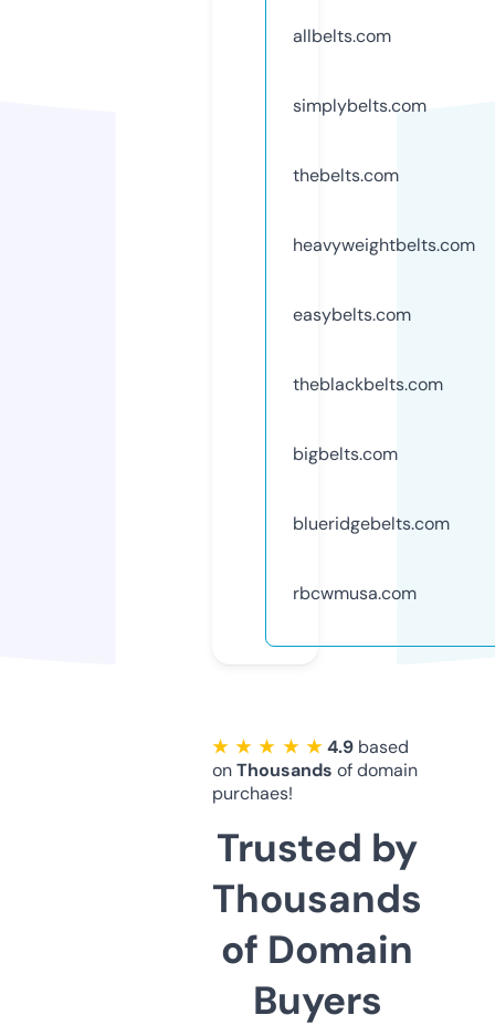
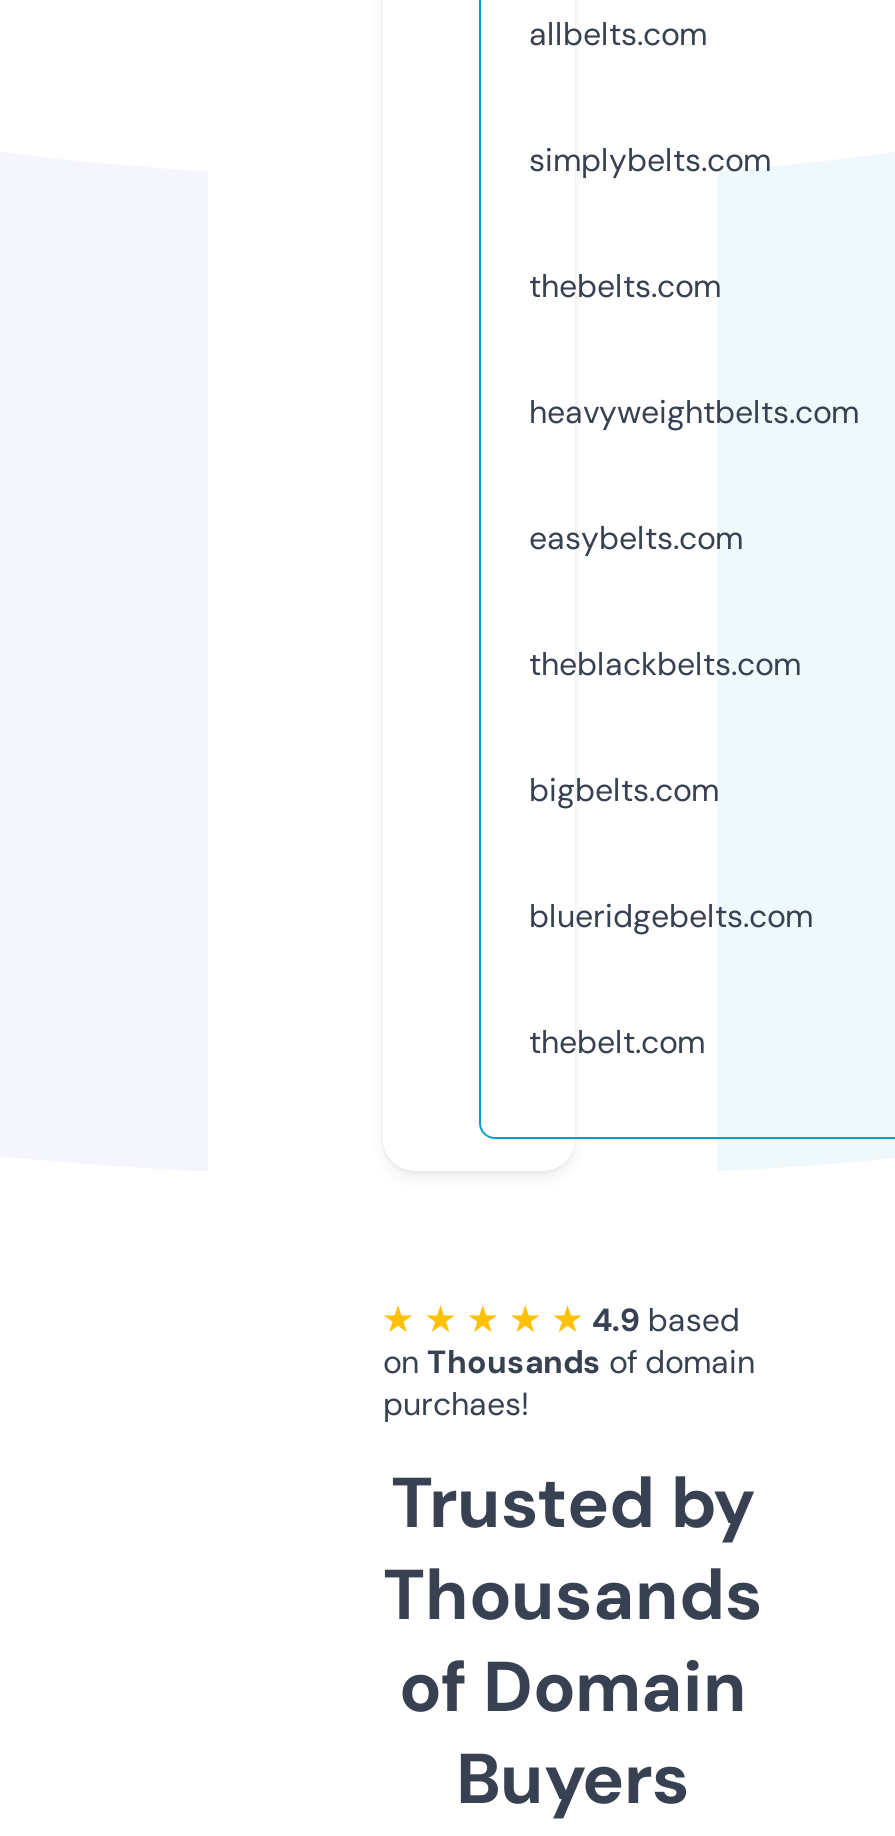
[293,581,417,605] rbcwmusa.com -> [529,1021,705,1063] thebelt.com

